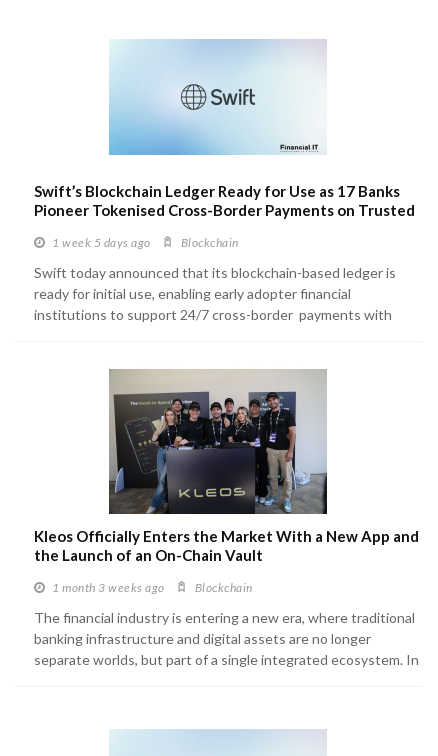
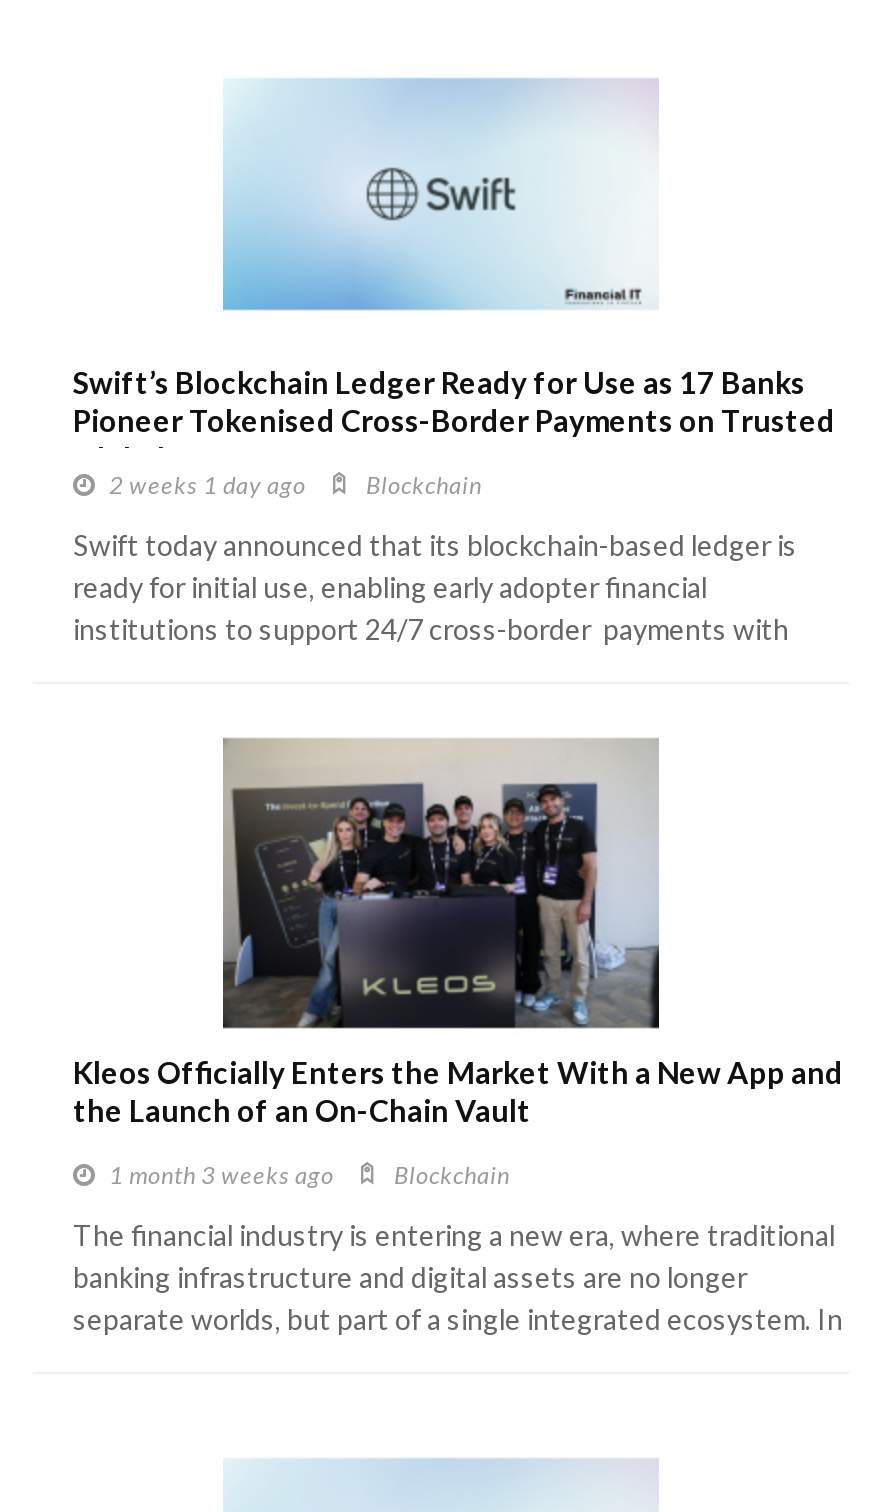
[52,235,238,250] 1 week 5 days ago Blockchain -> [109,470,482,500] 2 weeks 1 day ago Blockchain

